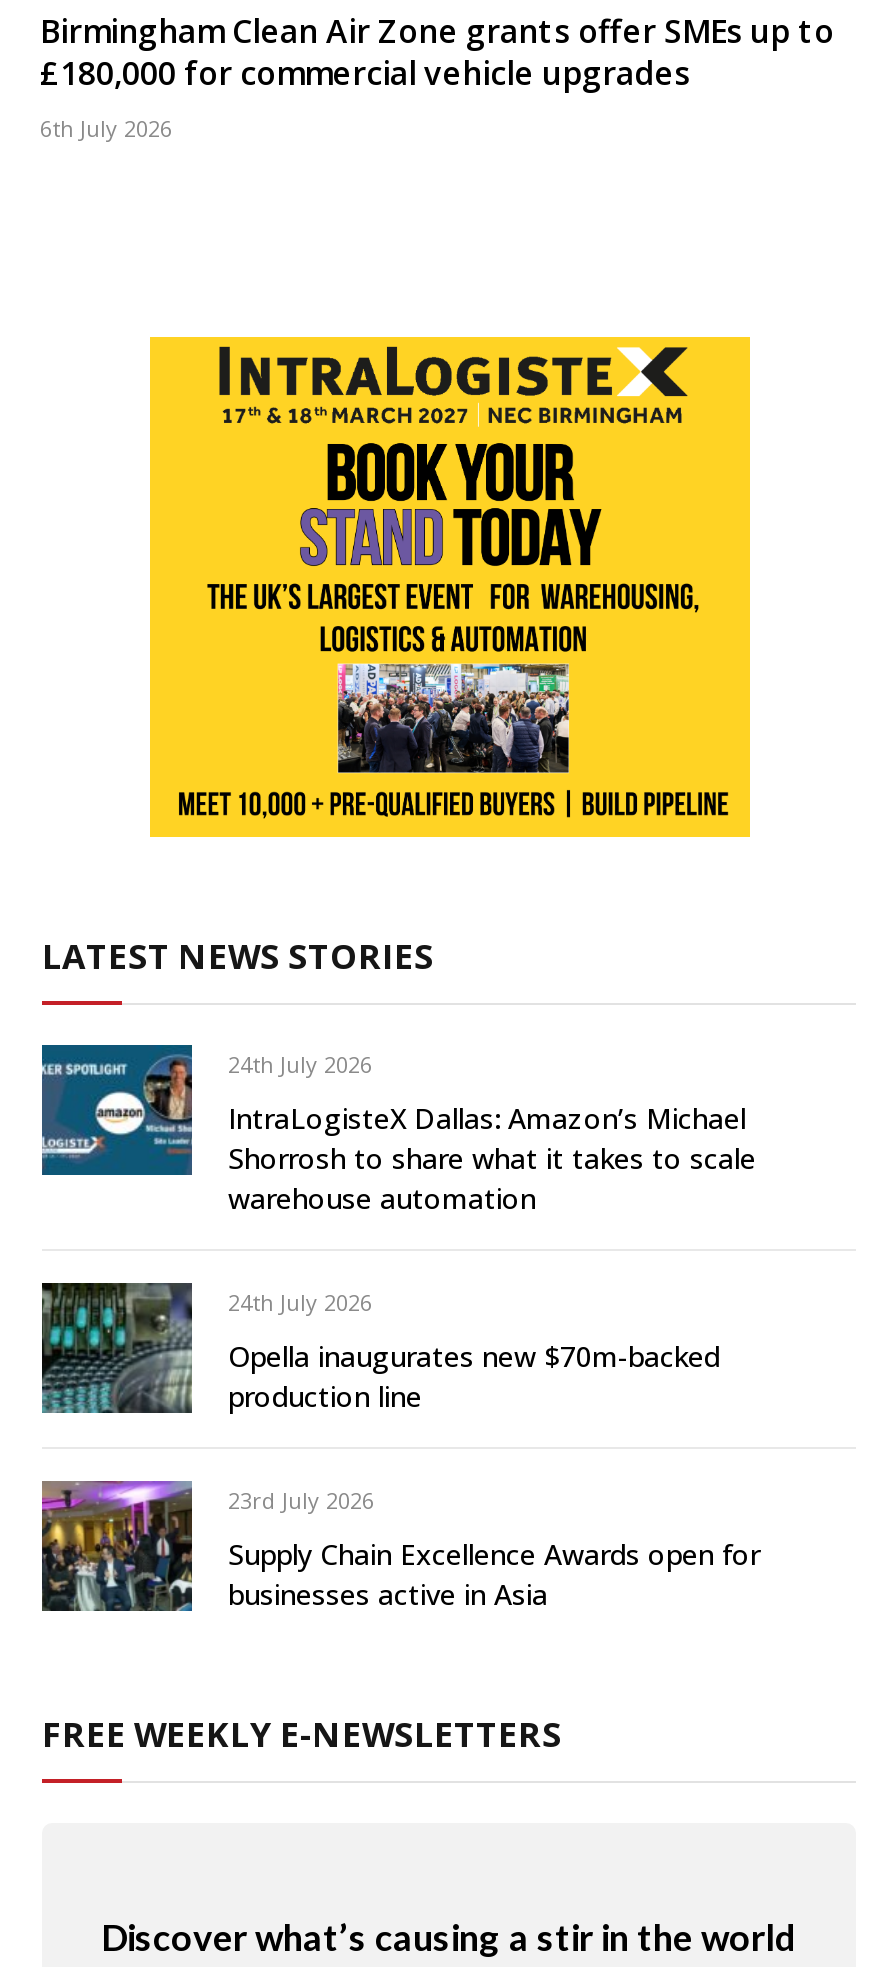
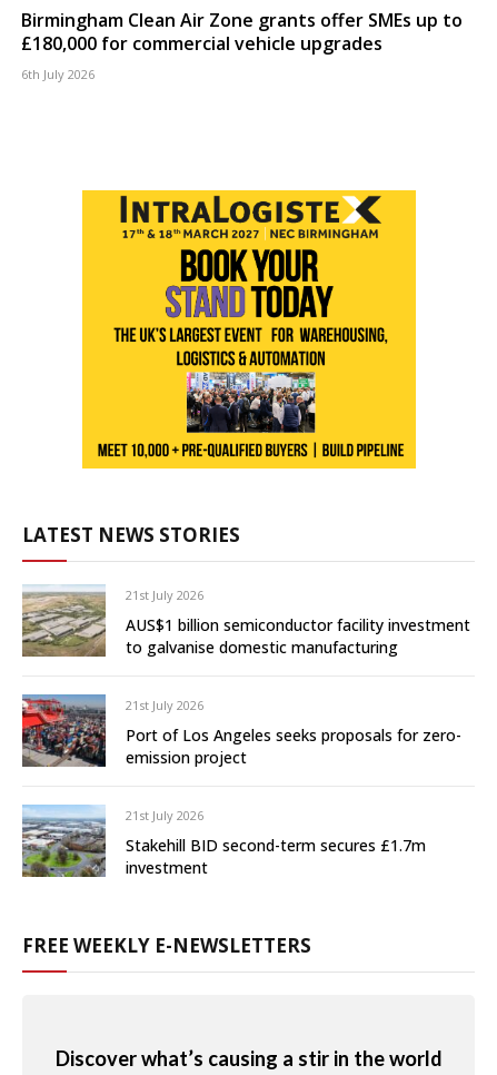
[40,1043,372,1177] [image] | 24th July 2026 -> [22,584,203,658] [image] | 21st July 2026
[228,1098,756,1216] IntraLogisteX Dallas: Amazon’s Michael | Shorrosh to share what it takes to scale | warehouse automation -> [126,614,470,657] AUS$1 billion semiconductor facility investment | to galvanise domestic manufacturing
[42,1281,372,1413] [image] | 24th July 2026 -> [21,693,203,767] [image] | 21st July 2026
[228,1336,720,1414] Opella inaugurates new $70m-backed | production line -> [126,724,461,767] Port of Los Angeles seeks proposals for zero- | emission project
[42,1479,374,1613] [image] | 23rd July 2026 -> [22,805,203,878] [image] | 21st July 2026
[228,1534,760,1612] Supply Chain Excellence Awards open for | businesses active in Asia -> [126,834,426,878] Stakehill BID second-term secures £1.7m | investment

